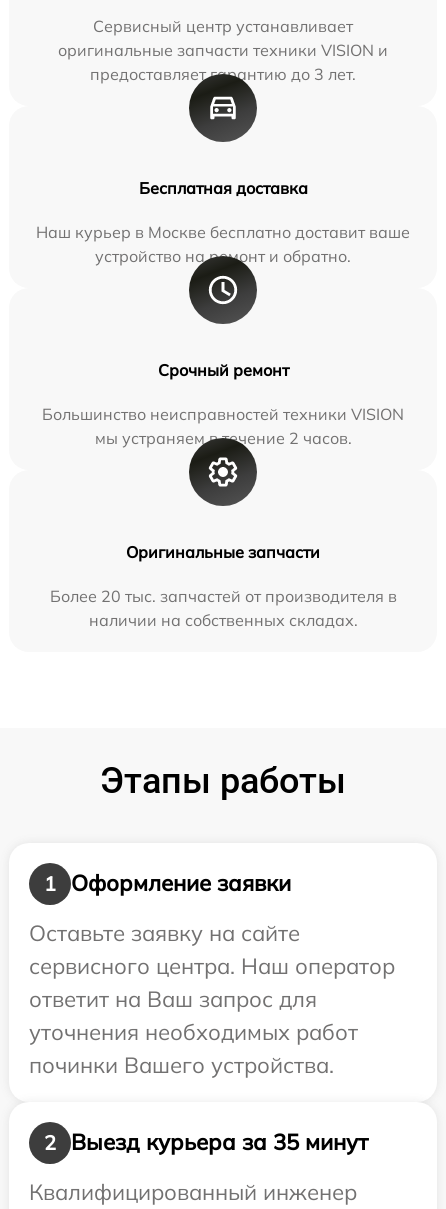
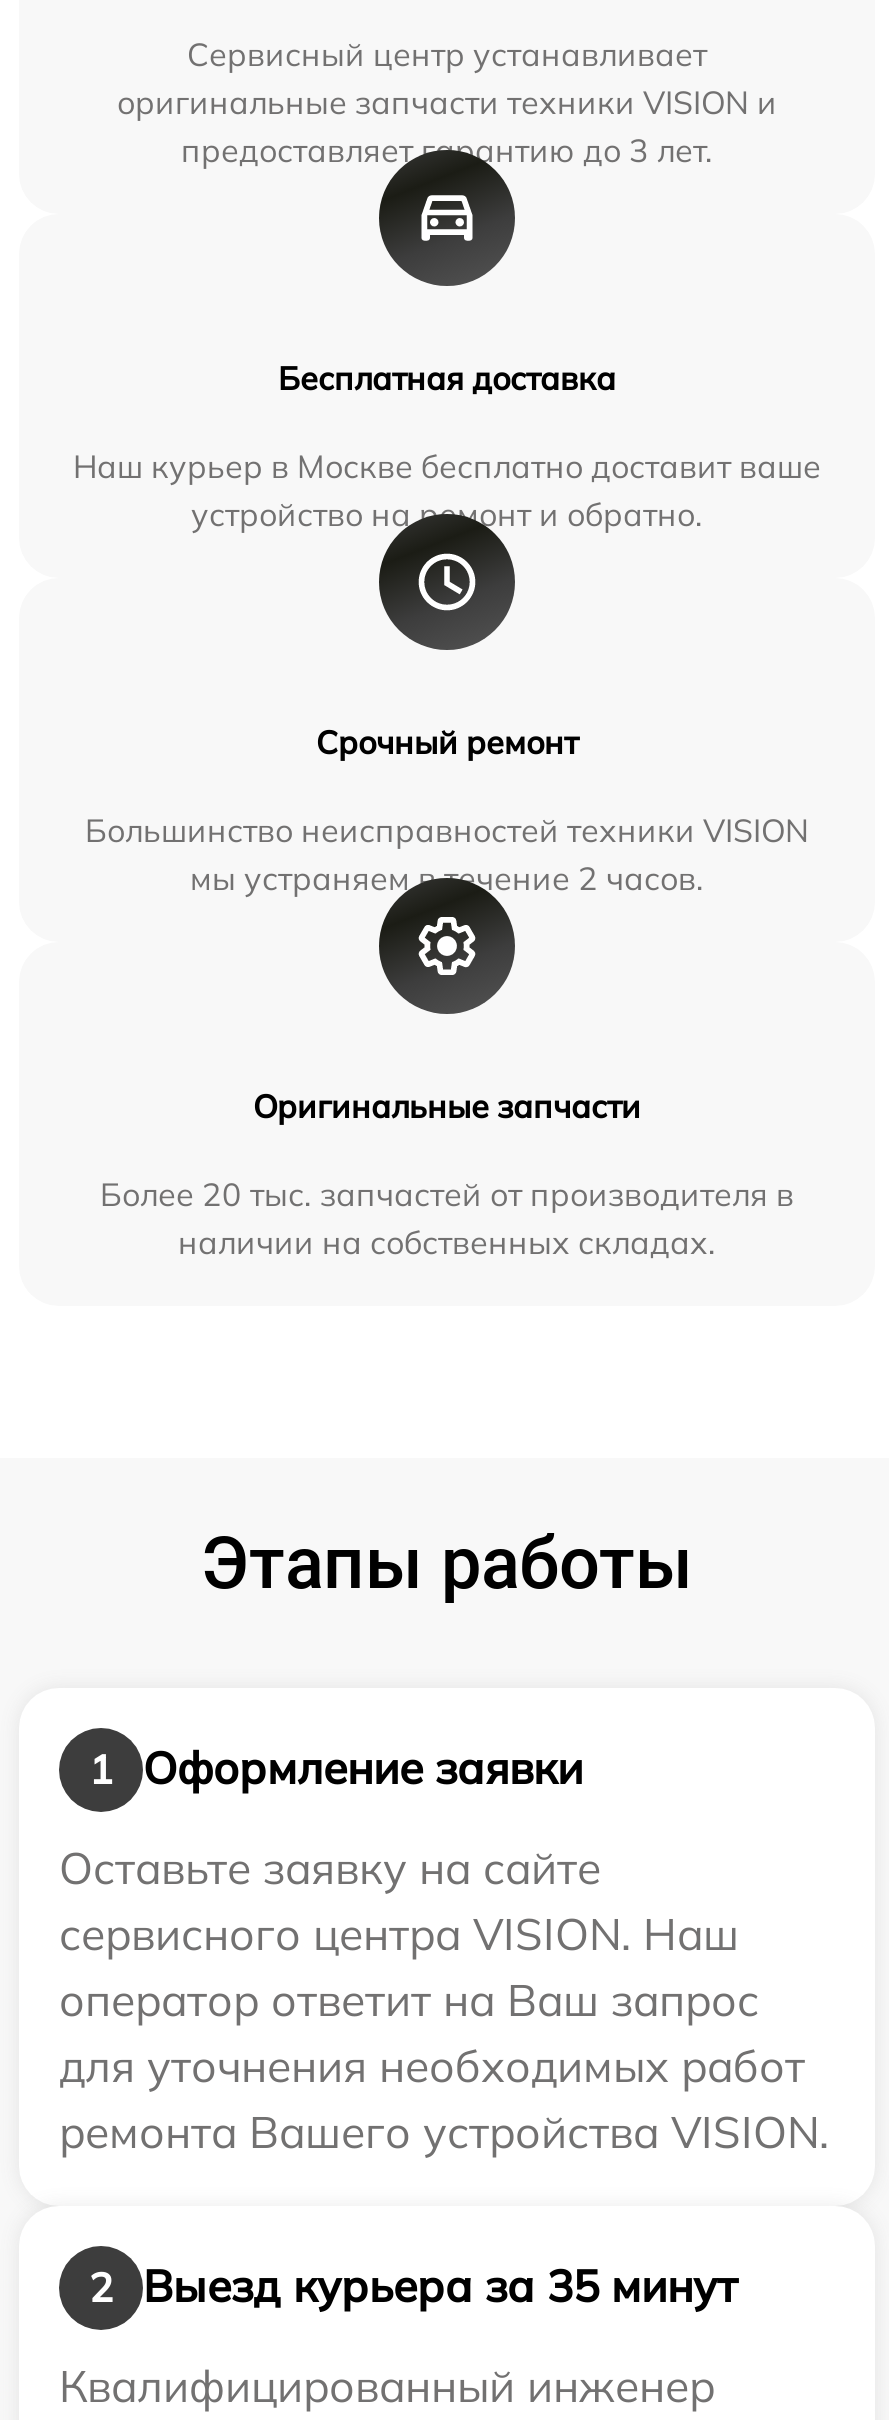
[29,952,395,1079] сервисного центра. Наш оператор | ответит на Ваш запрос для | уточнения необходимых работ | починки Вашего устройства. -> [59,1906,829,2160] сервисного центра VISION. Наш | оператор ответит на Ваш запрос | для уточнения необходимых работ | ремонта Вашего устройства VISION.

